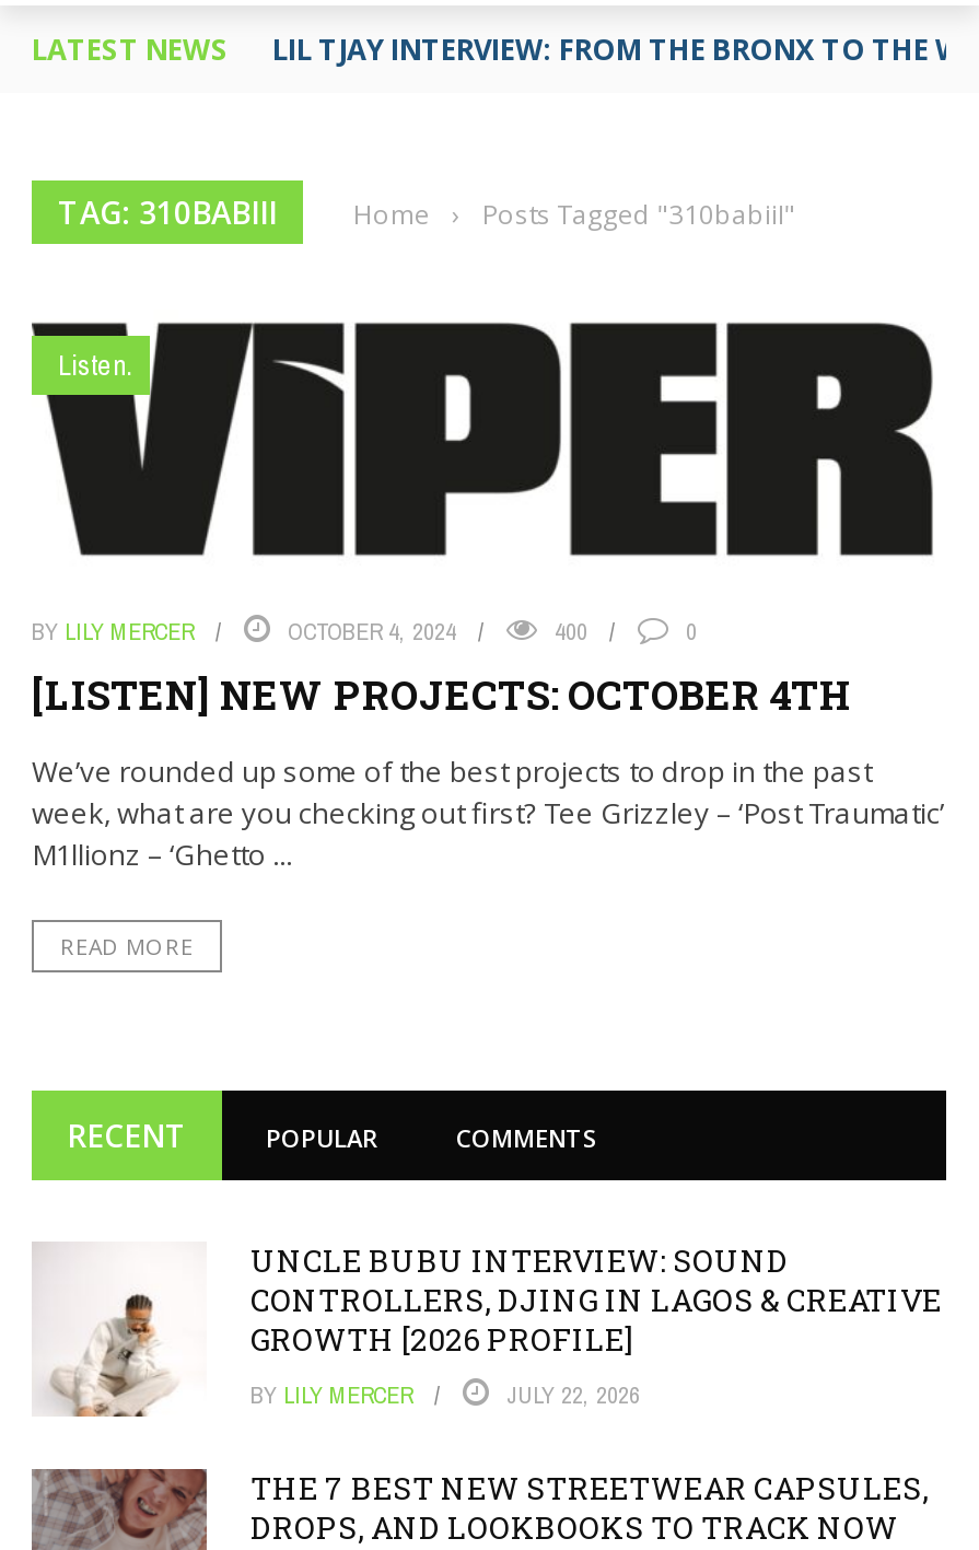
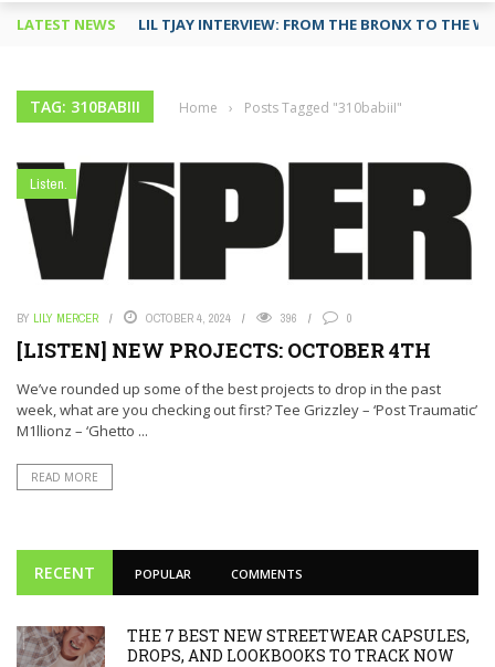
[555,616,587,647] 400 -> [281,310,297,326] 396
[32,1240,942,1419] [image] | UNCLE BUBU INTERVIEW: SOUND | CONTROLLERS, DJING IN LAGOS & CREATIVE | GROWTH [2026 PROFILE] | BY LILY MERCER | JULY 22, 2026 -> none

